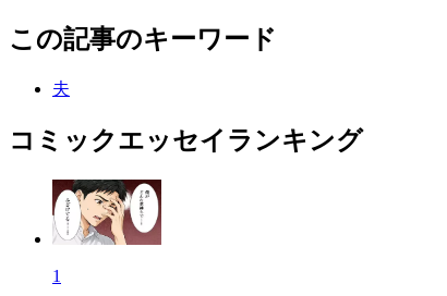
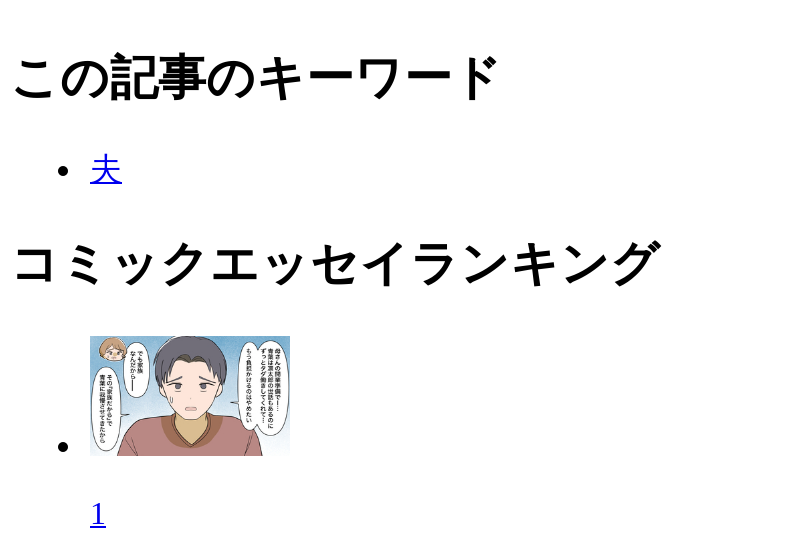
[51,178,162,246] [image] -> [90,334,292,458] [image]

